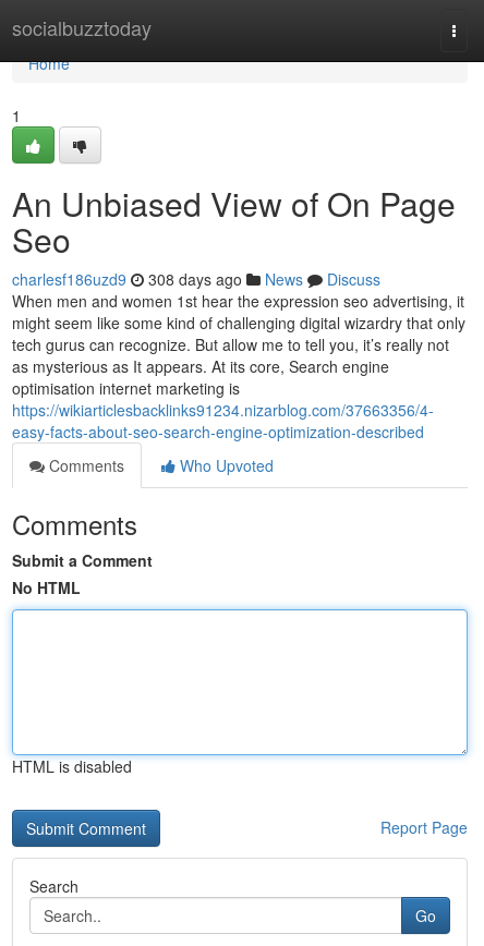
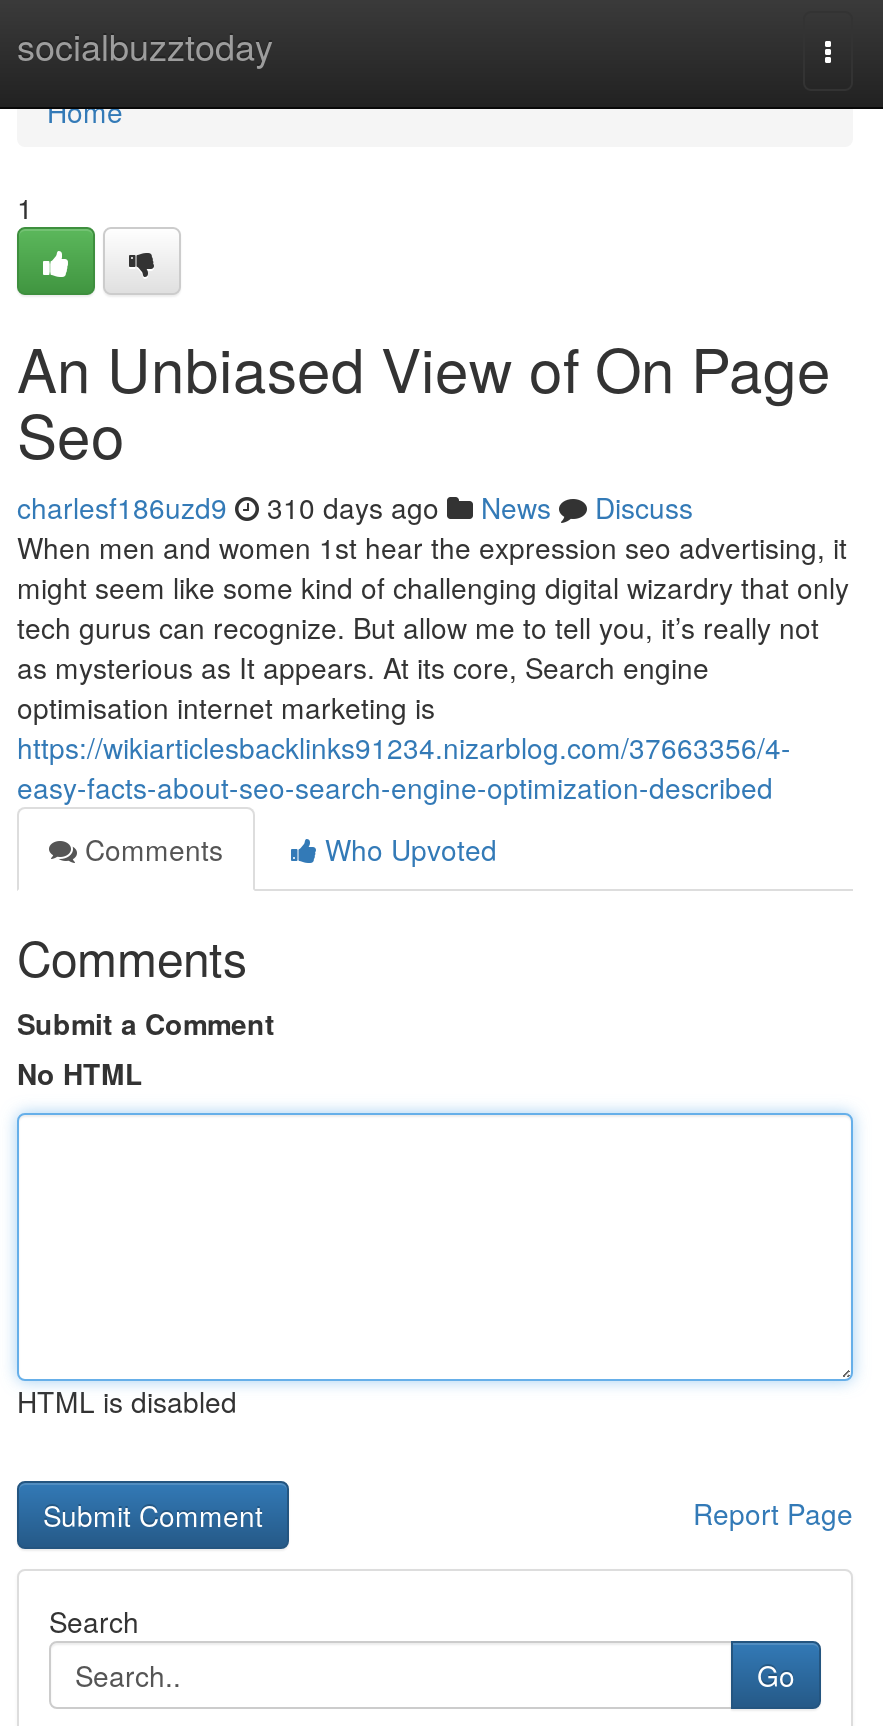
[12,268,380,290] charlesf186uzd9 308 days ago News Discuss -> [17,487,693,527] charlesf186uzd9 310 days ago News Discuss

